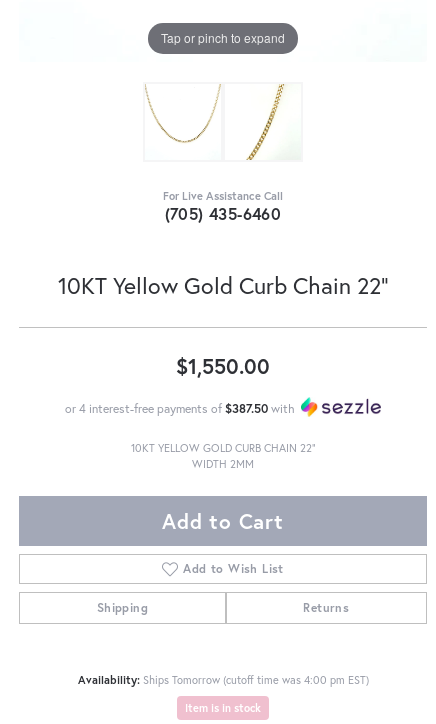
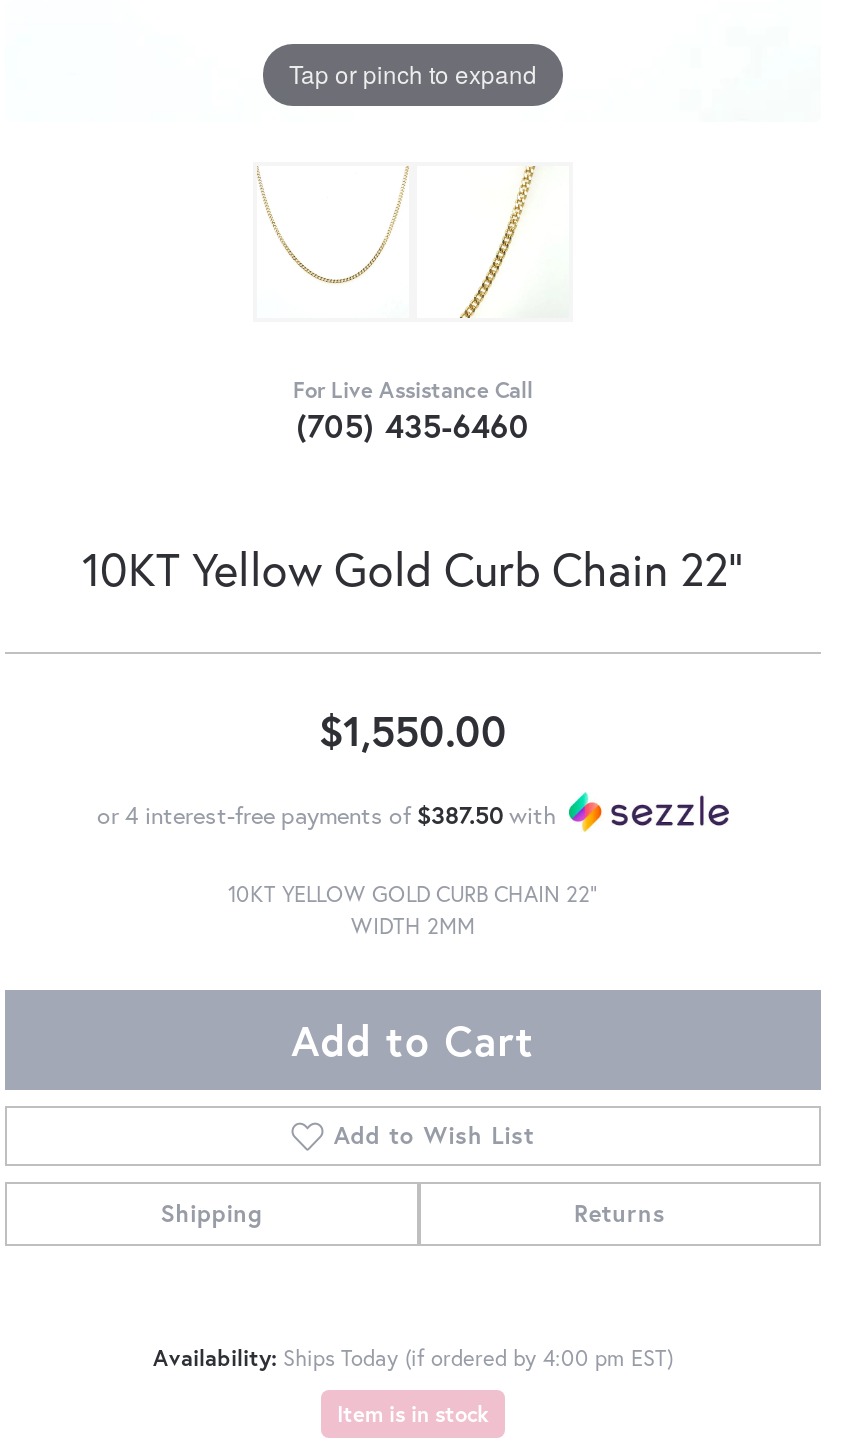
[77,672,368,687] Availability: Ships Tomorrow (cutoff time was 4:00 pm EST) -> [153,1341,673,1371] Availability: Ships Today (if ordered by 4:00 pm EST)

